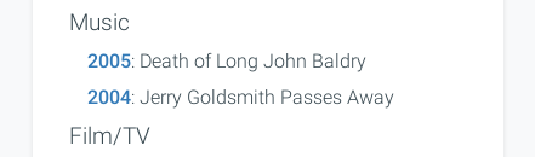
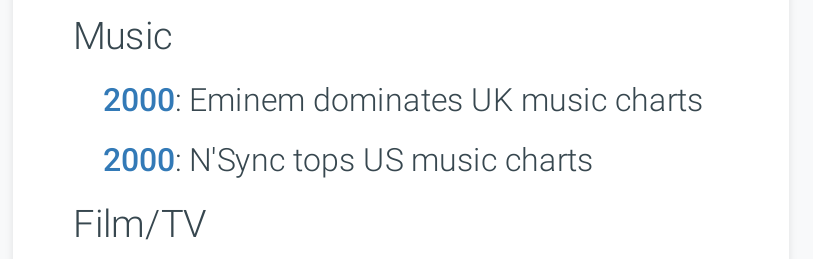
[87,50,366,72] 2005: Death of Long John Baldry -> [103,81,703,119] 2000: Eminem dominates UK music charts
[87,86,394,109] 2004: Jerry Goldsmith Passes Away -> [103,141,593,179] 2000: N'Sync tops US music charts

